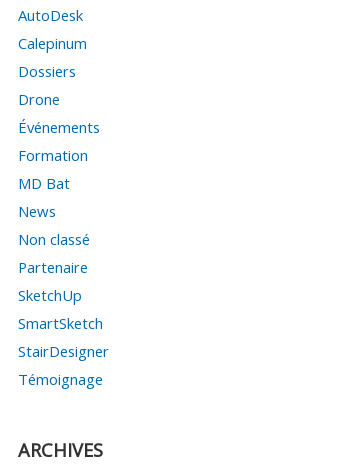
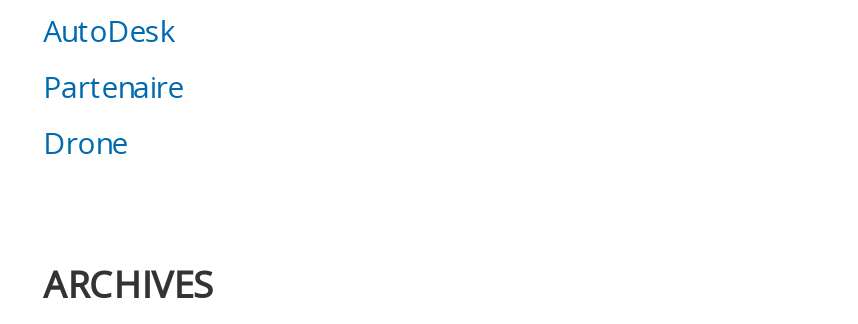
[18,33,87,81] Calepinum | Dossiers -> [43,66,183,106] Partenaire
[18,117,109,389] Événements | Formation | MD Bat | News | Non classé | Partenaire | SketchUp | SmartSketch | StairDesigner | Témoignage -> none

